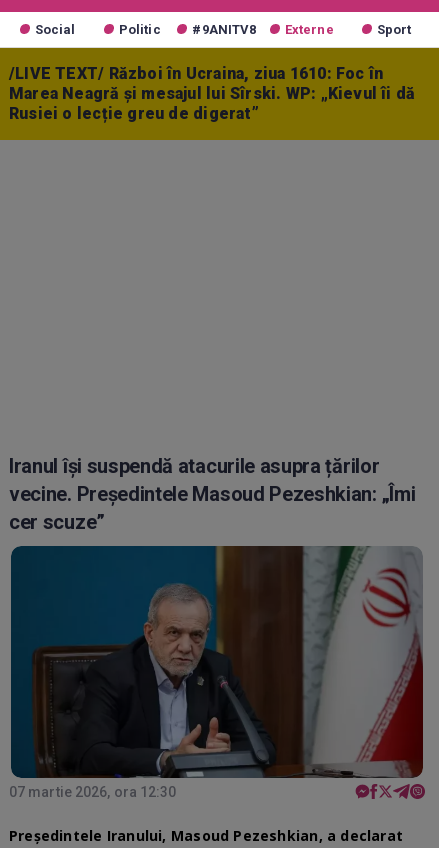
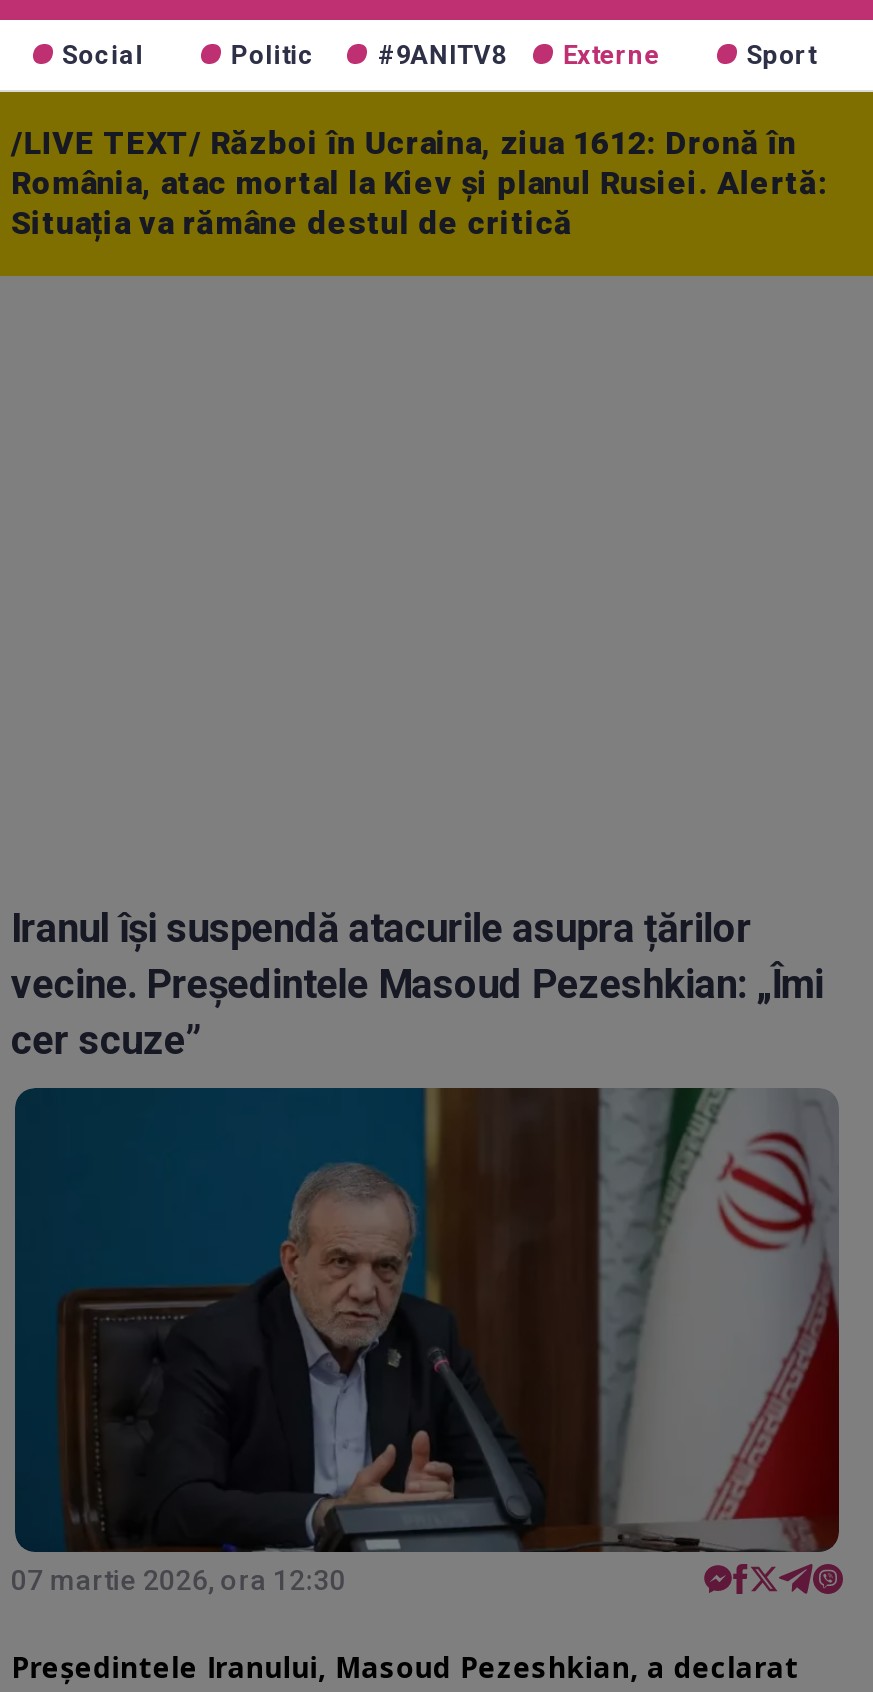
[9,64,415,123] /LIVE TEXT/ Război în Ucraina, ziua 1610: Foc în | Marea Neagră și mesajul lui Sîrski. WP: „Kievul îi dă | Rusiei o lecție greu de digerat” -> [11,124,828,242] /LIVE TEXT/ Război în Ucraina, ziua 1612: Dronă în | România, atac mortal la Kiev și planul Rusiei. Alertă: | Situația va rămâne destul de critică

